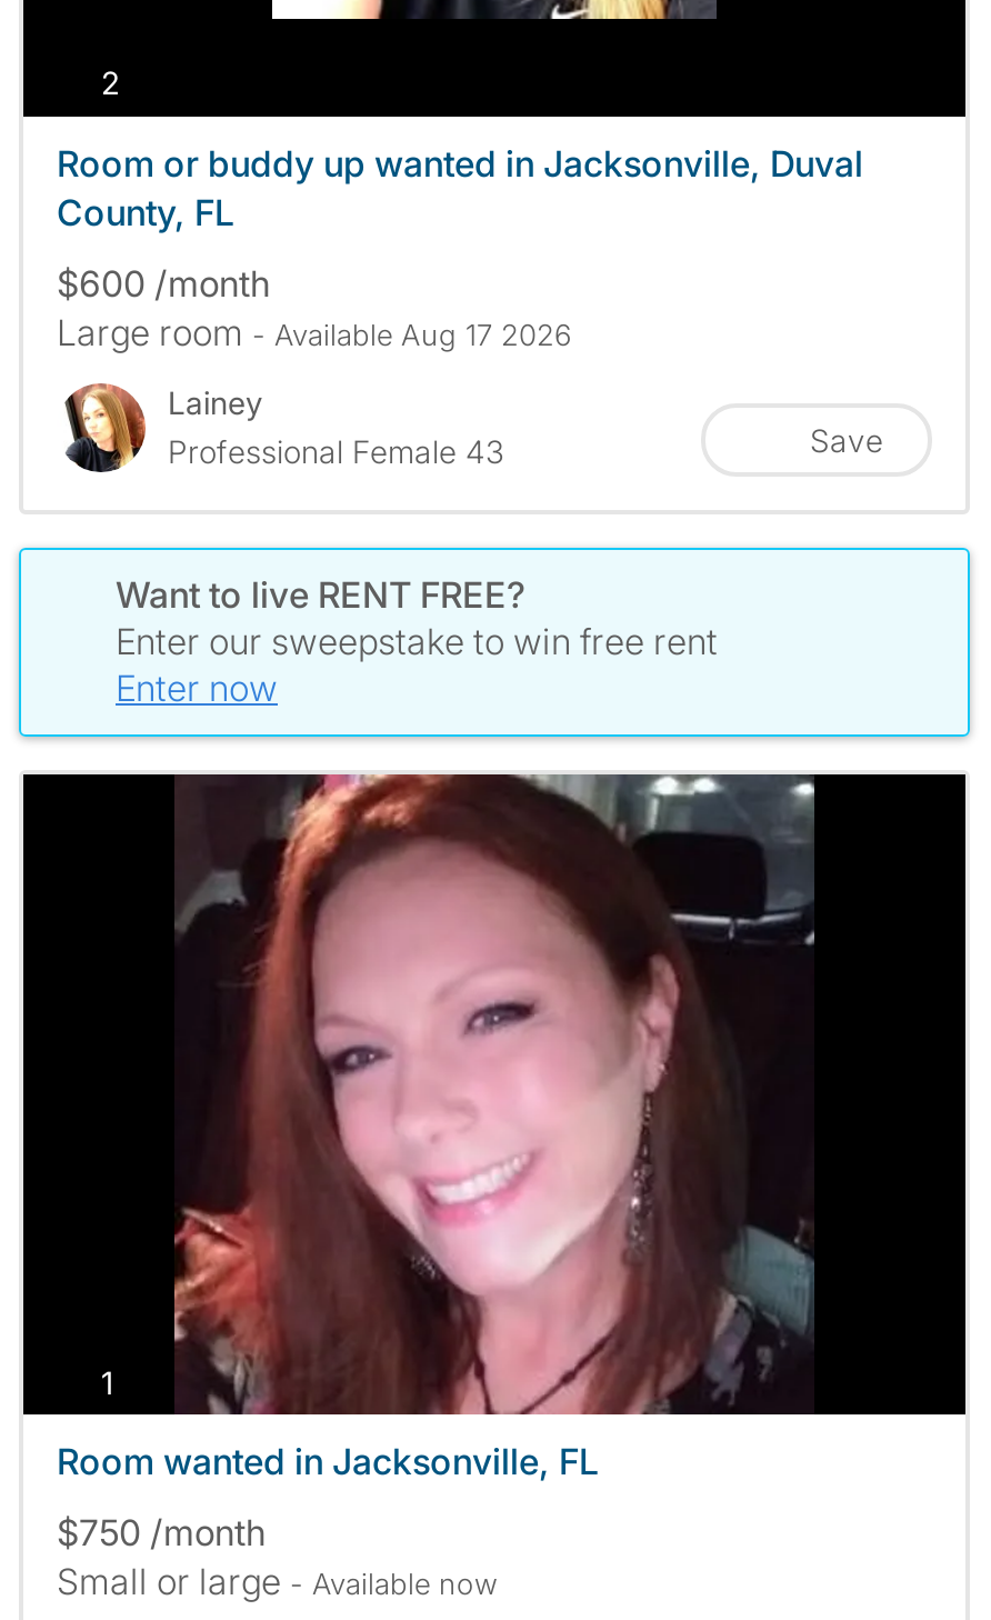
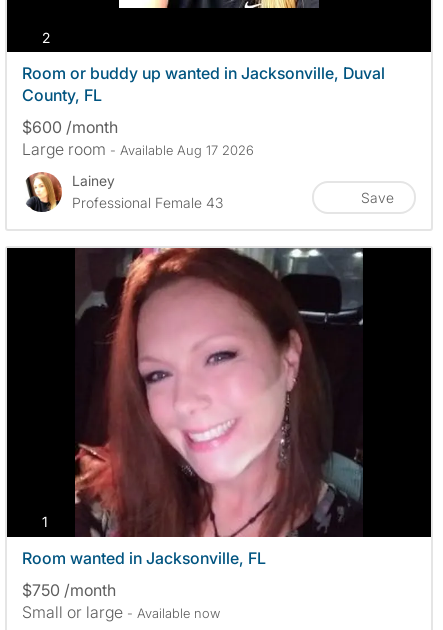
[17,547,972,740] [image] | Want to live RENT FREE? | Enter our sweepstake to win free rent | Enter now -> none

